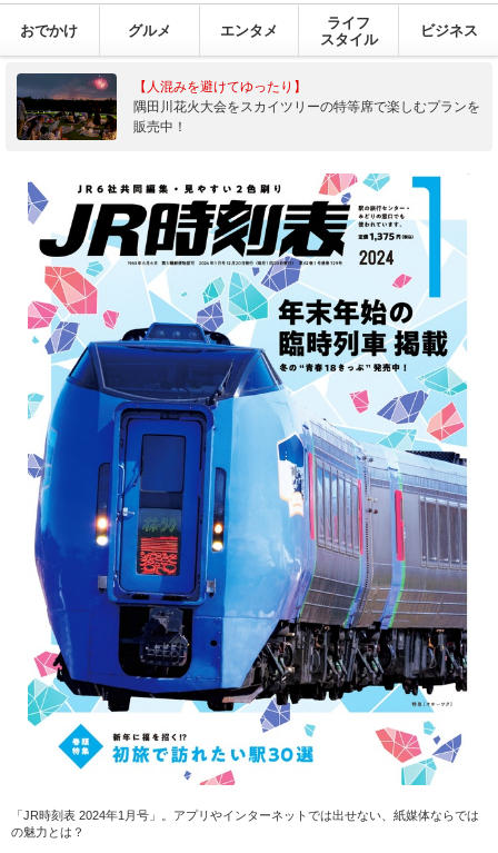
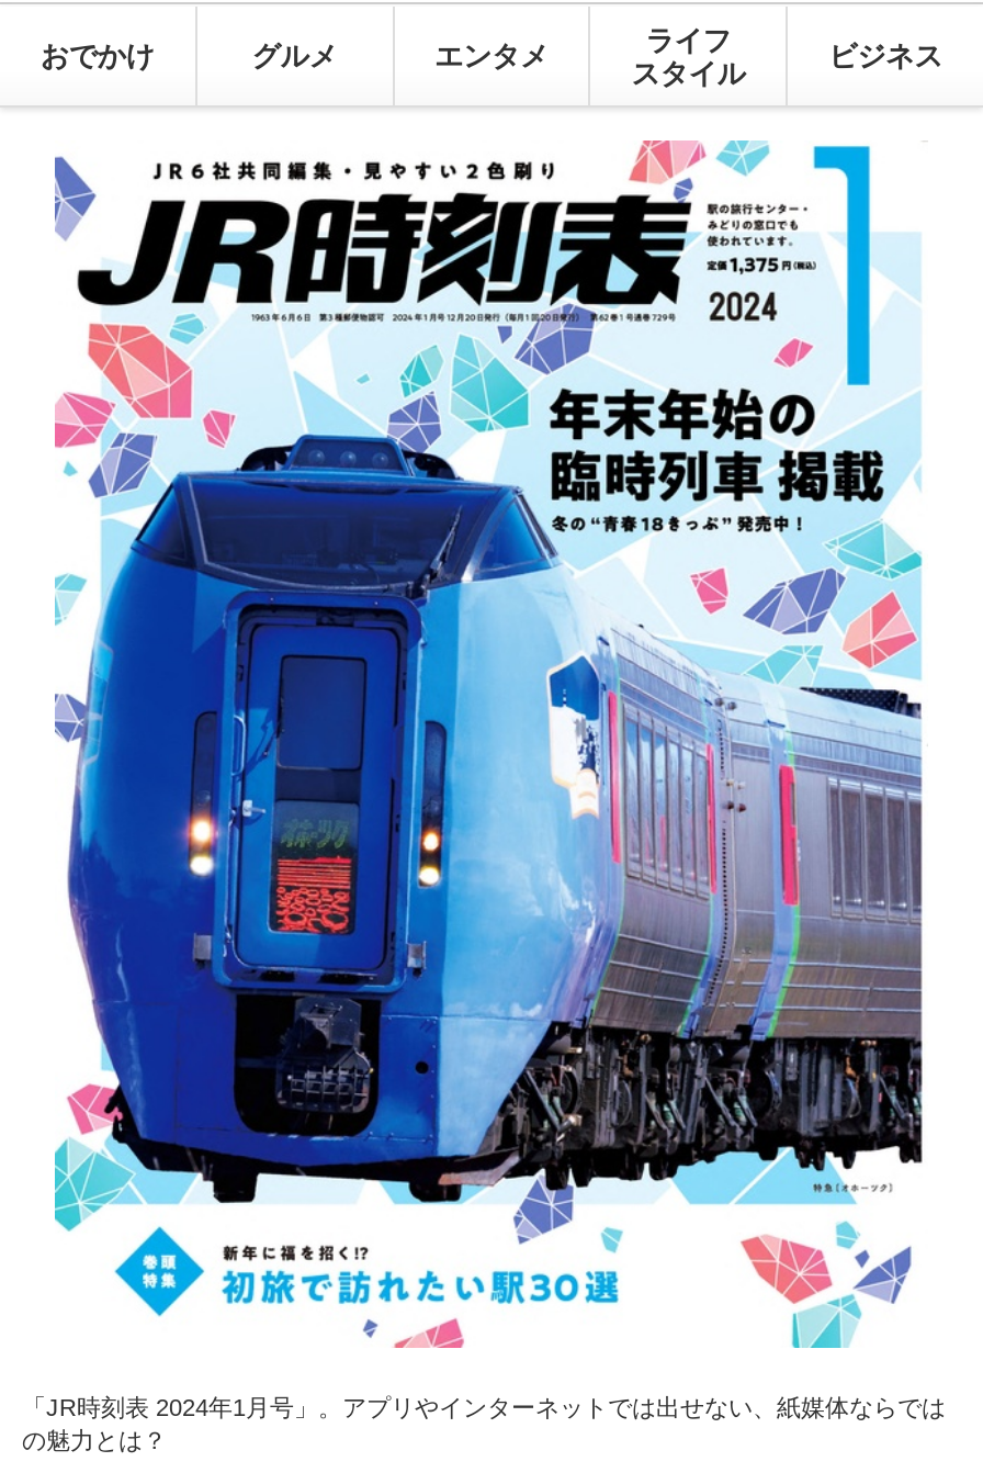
[16,72,480,141] [image] | 【人混みを避けてゆったり】 | 隅田川花火大会をスカイツリーの特等席で楽しむプランを | 販売中！ -> none

